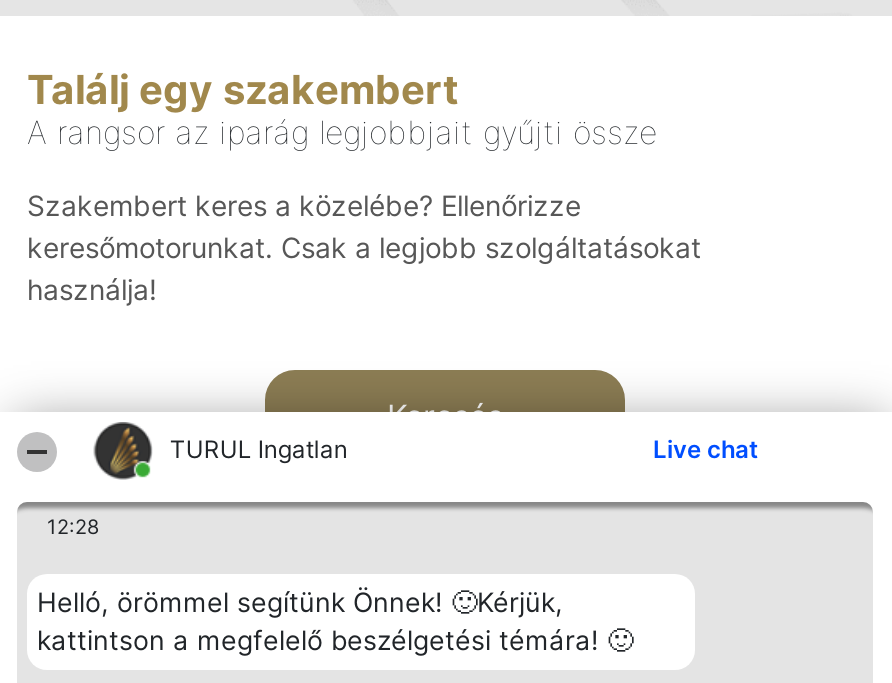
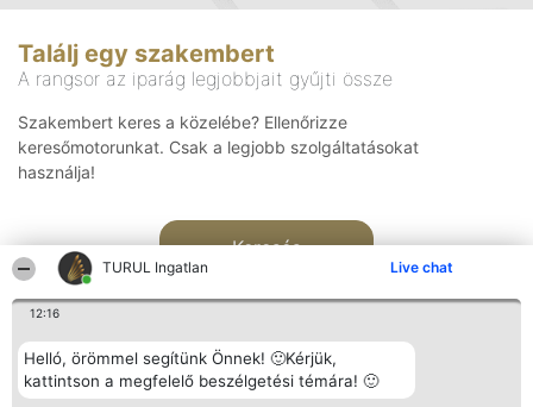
[47,514,99,538] 12:28 -> [30,306,59,320] 12:16

